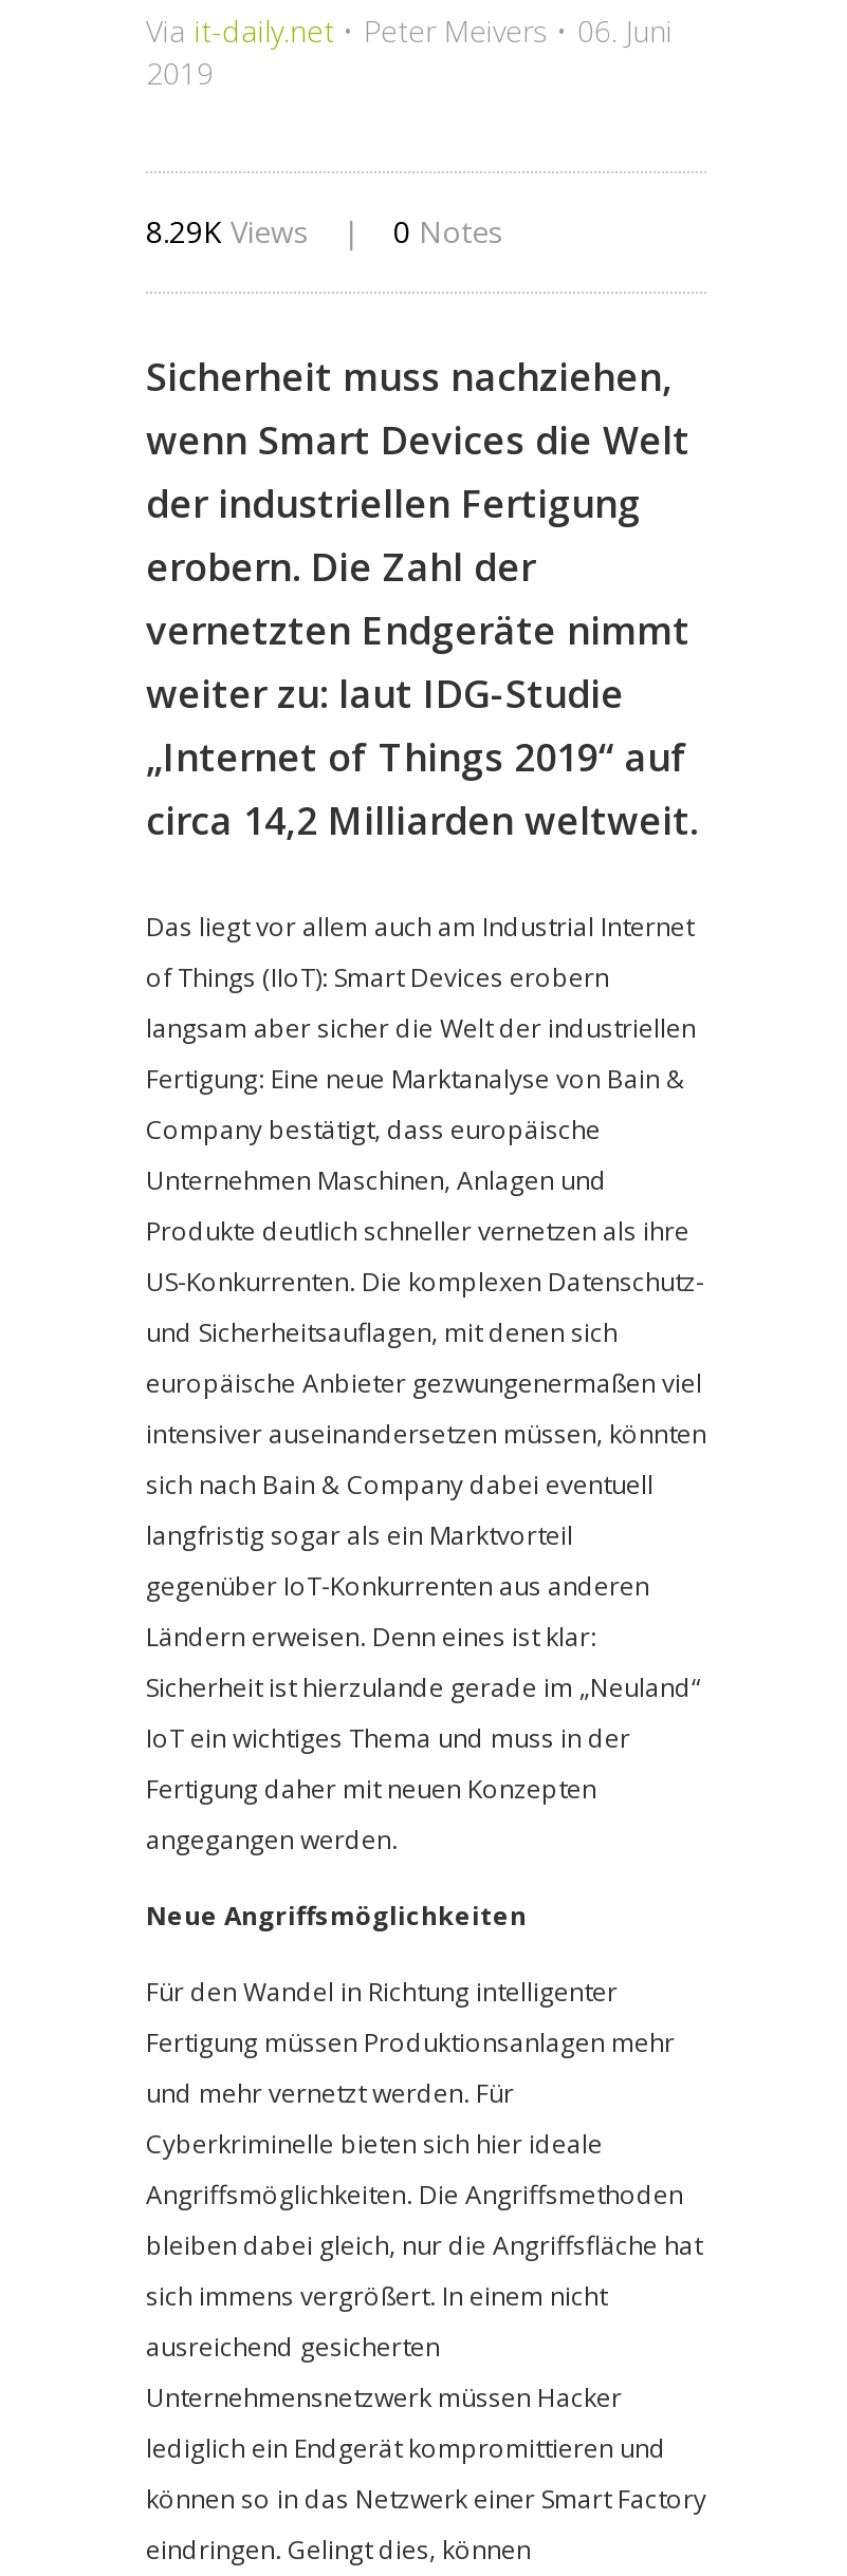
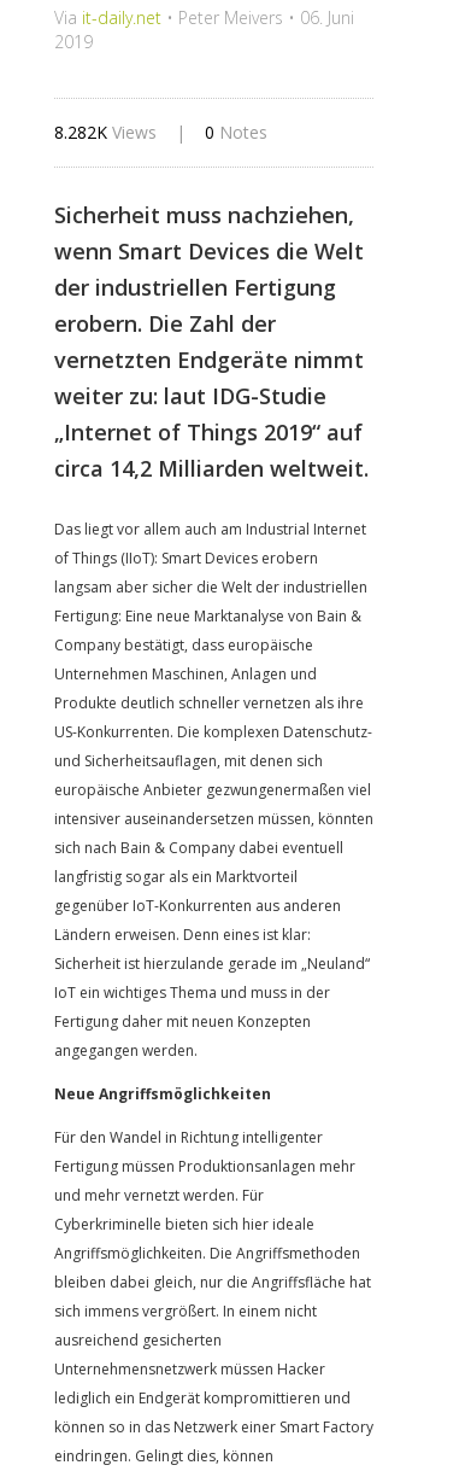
[146,210,309,250] 8.29K Views -> [54,120,157,143] 8.282K Views

